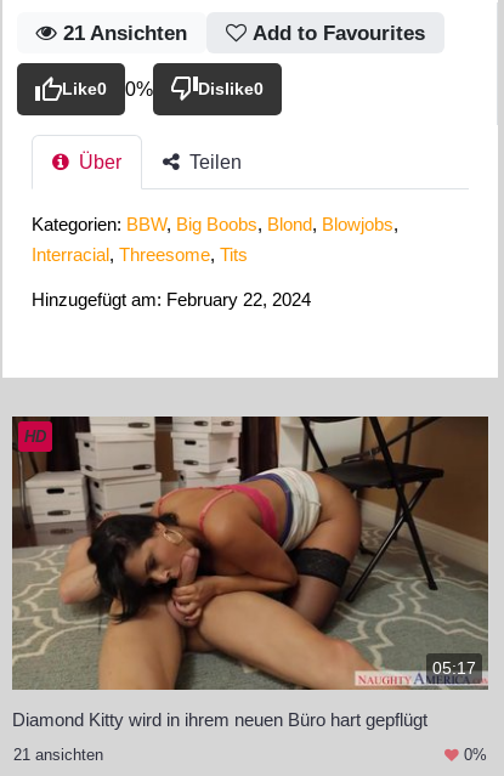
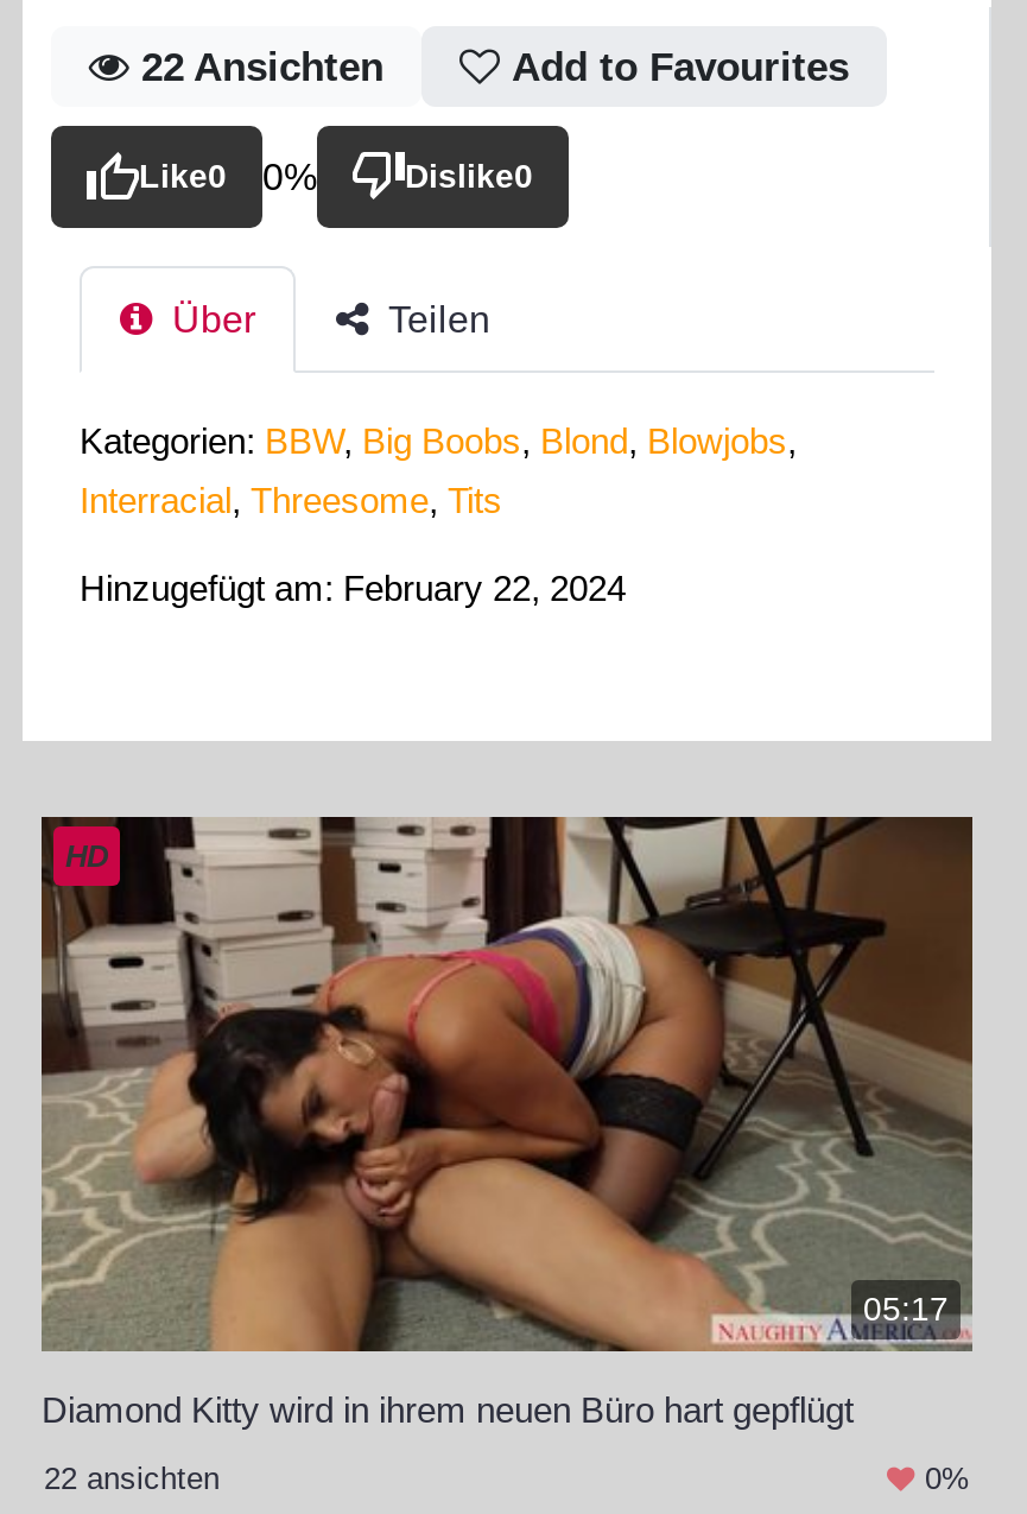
[57,21,187,44] 21 Ansichten -> [129,44,383,89] 22 Ansichten
[13,745,103,763] 21 ansichten -> [44,1459,220,1495] 22 ansichten

